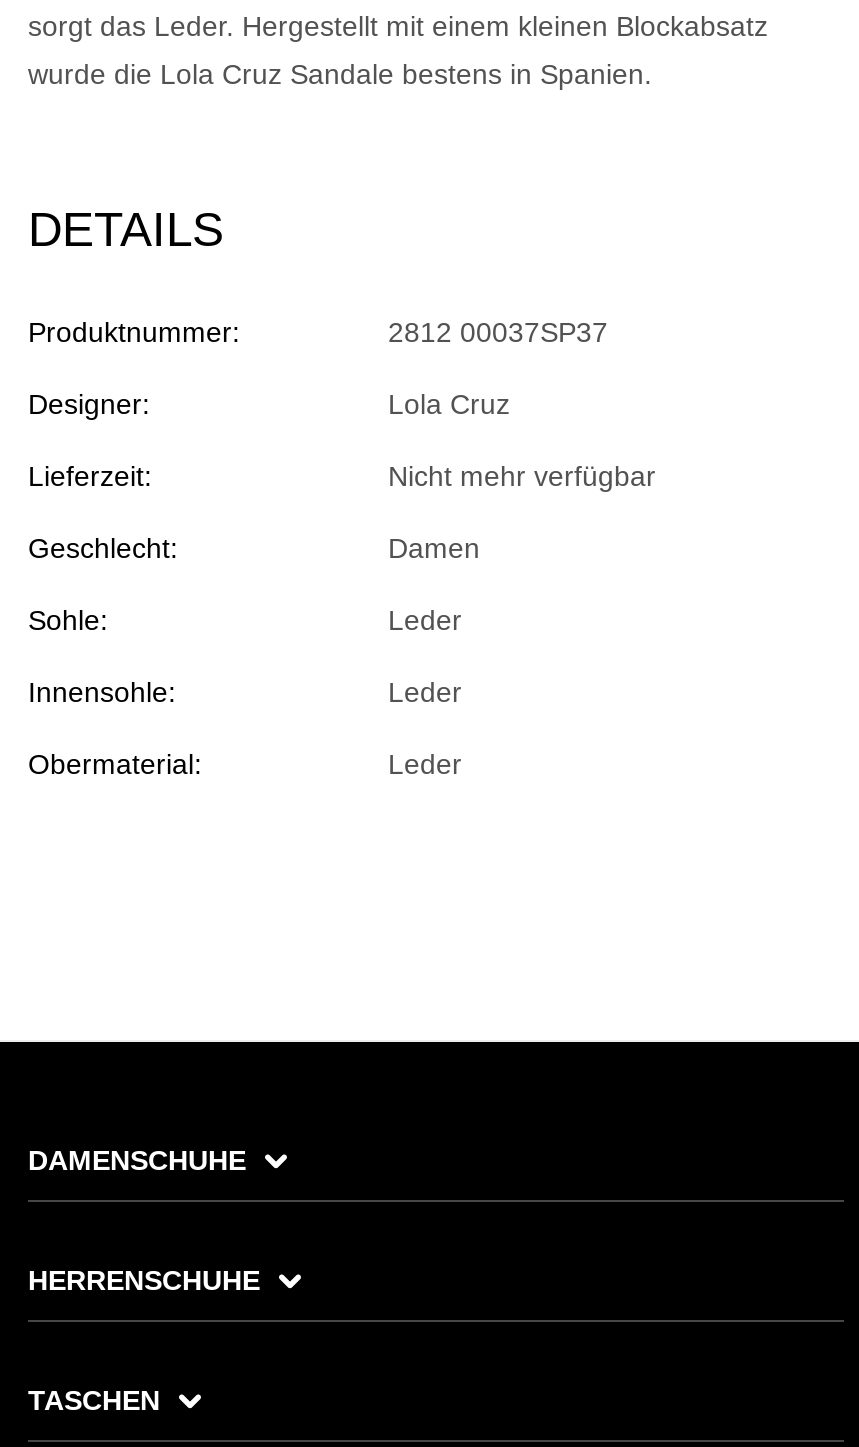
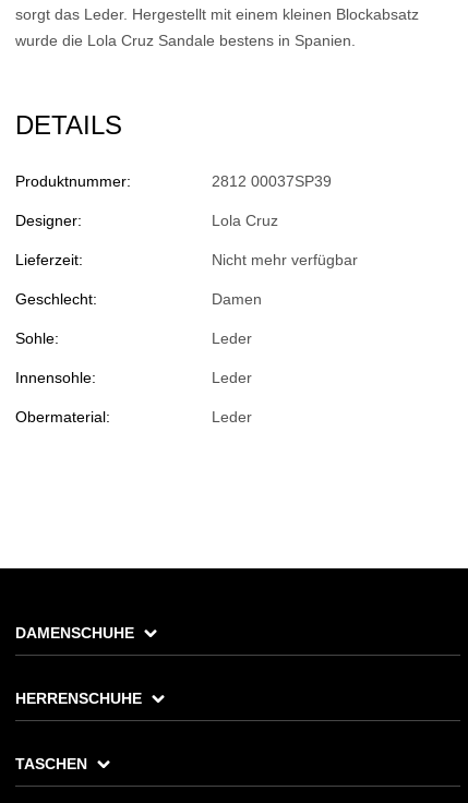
[388,317,608,349] 2812 00037SP37 -> [212,173,332,190] 2812 00037SP39

